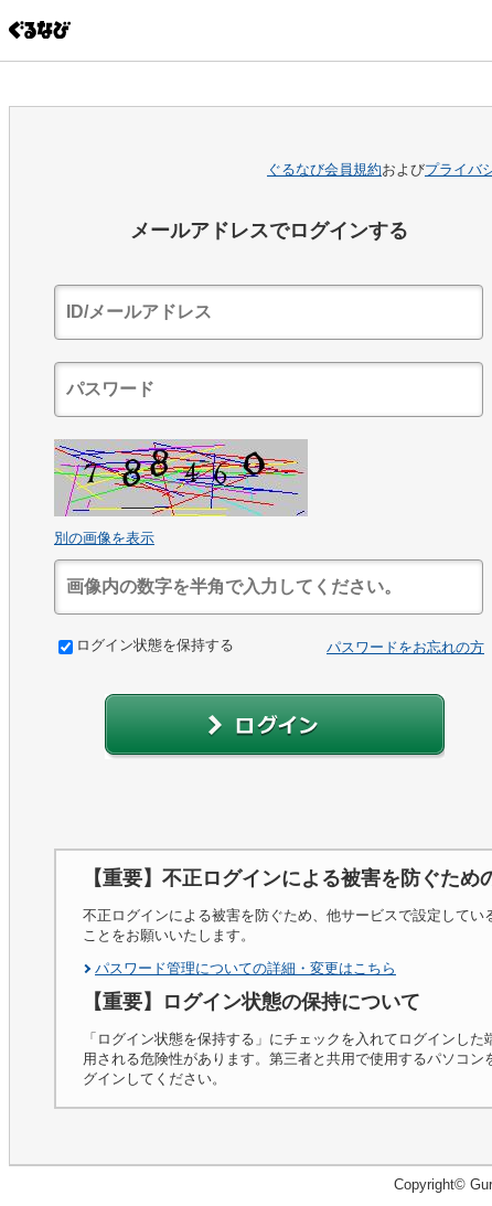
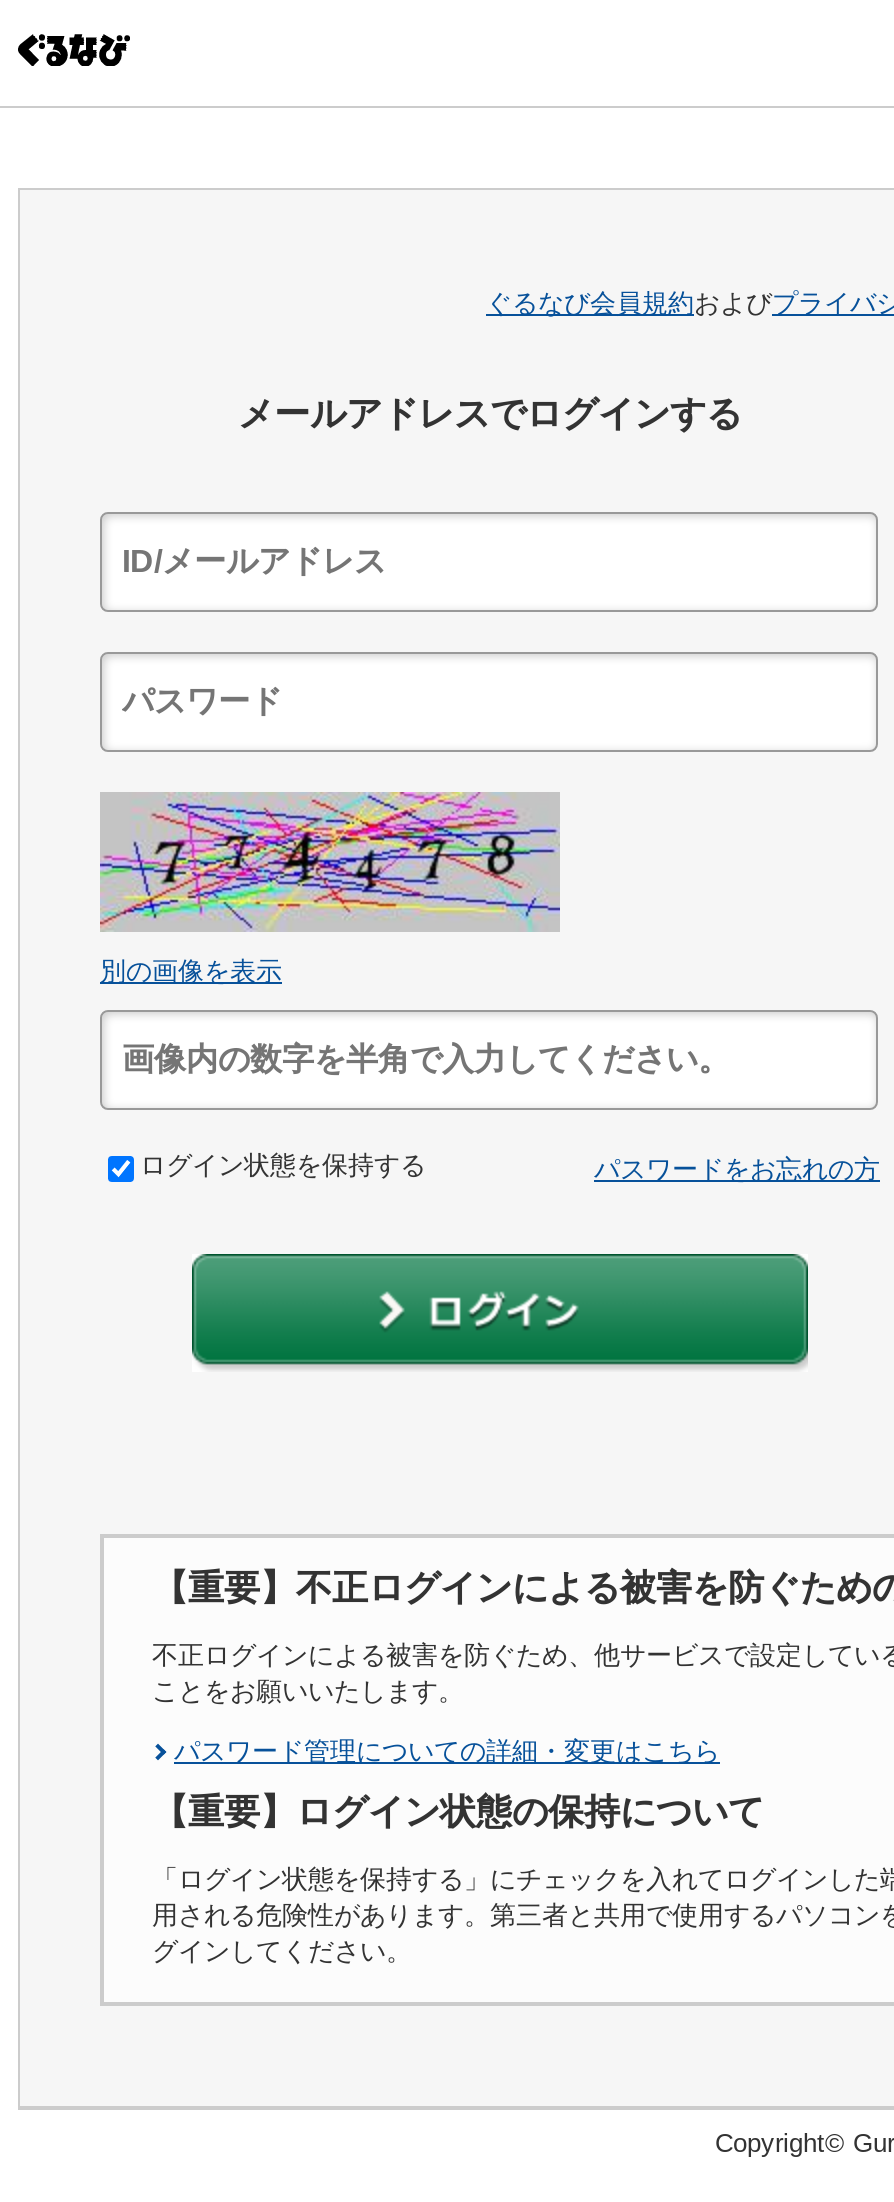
[54,439,306,517] [image] -> [100,792,560,932] [image]

